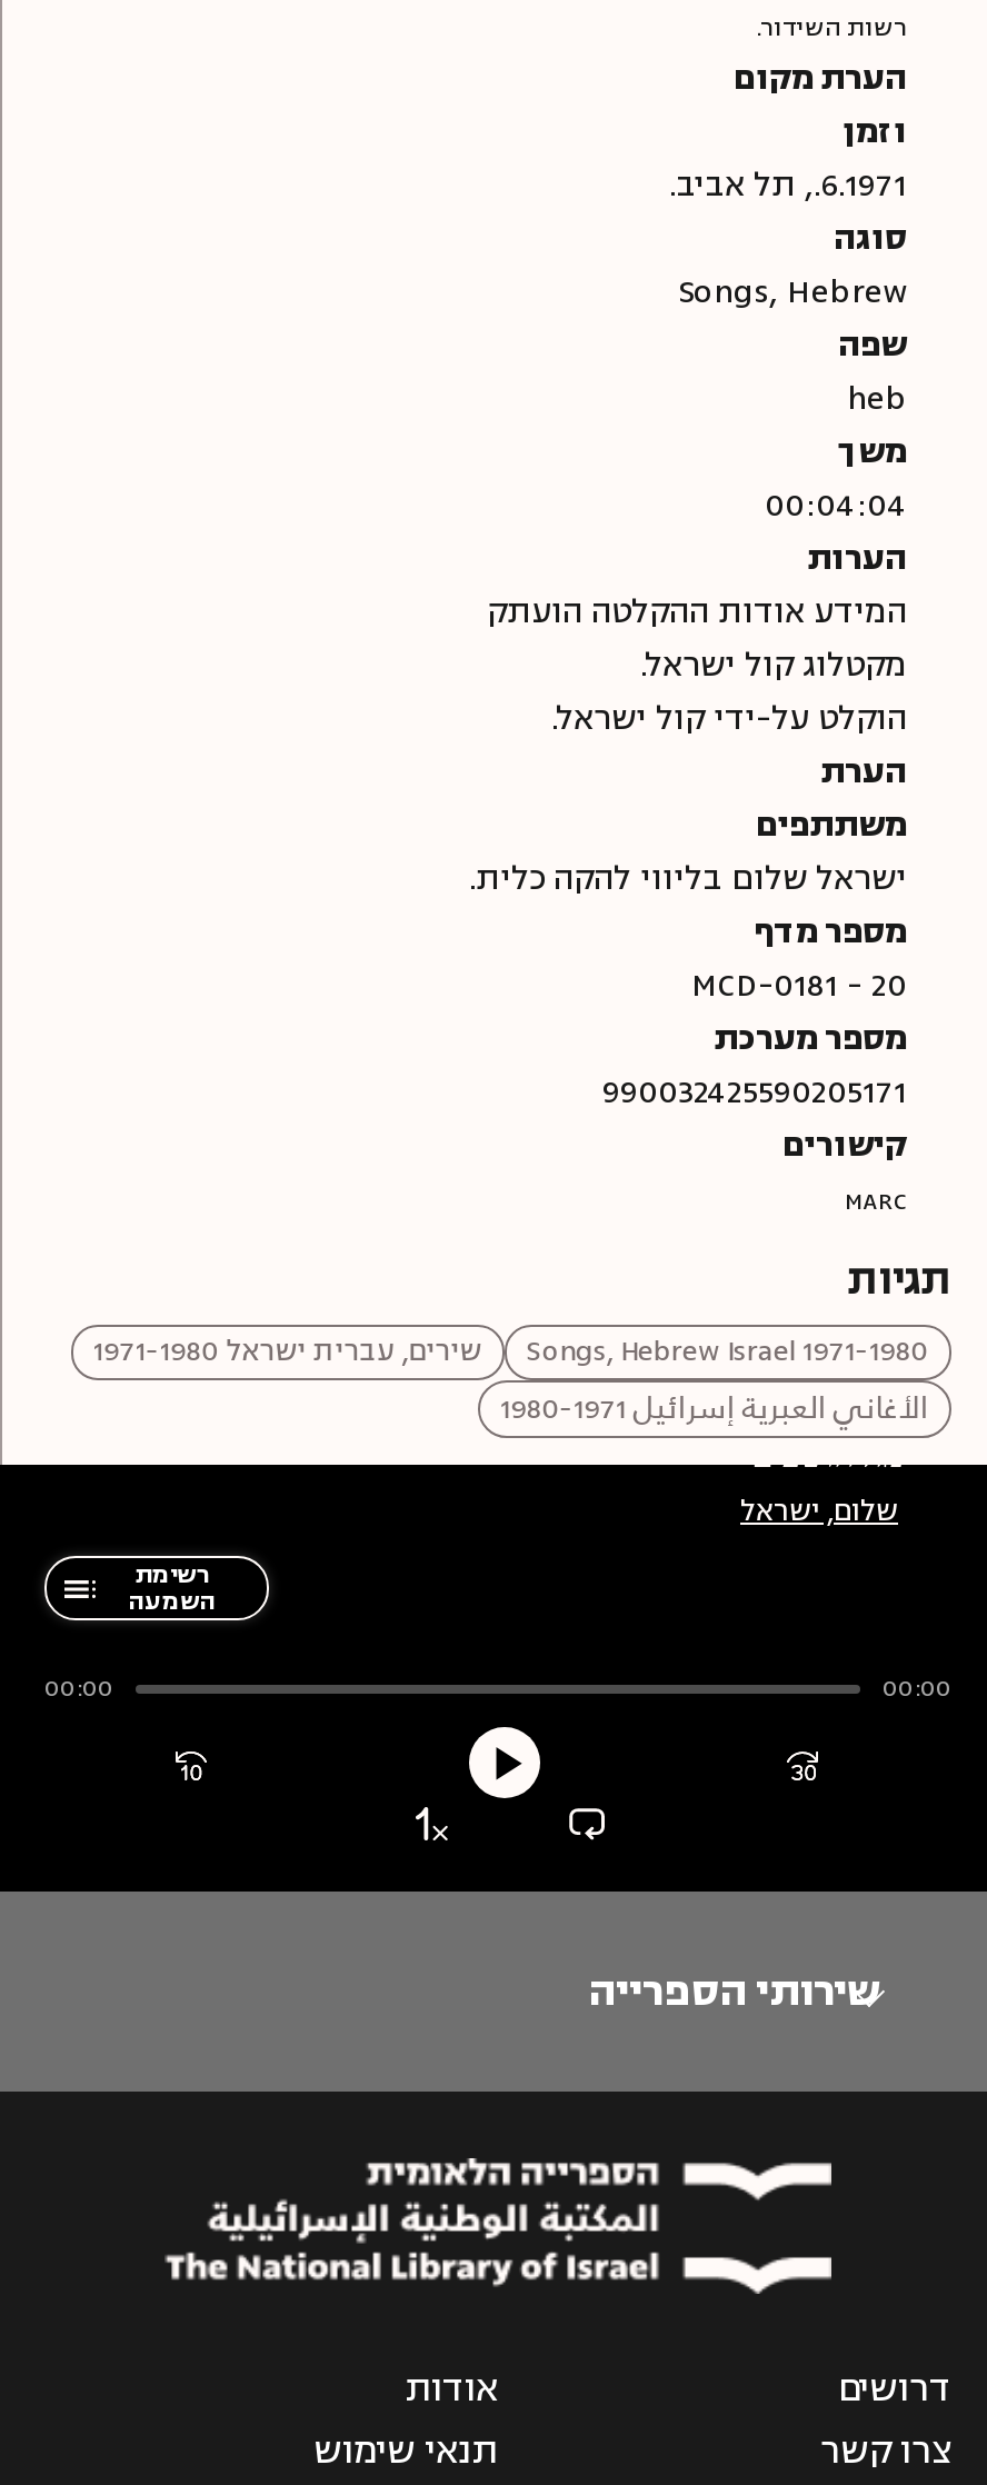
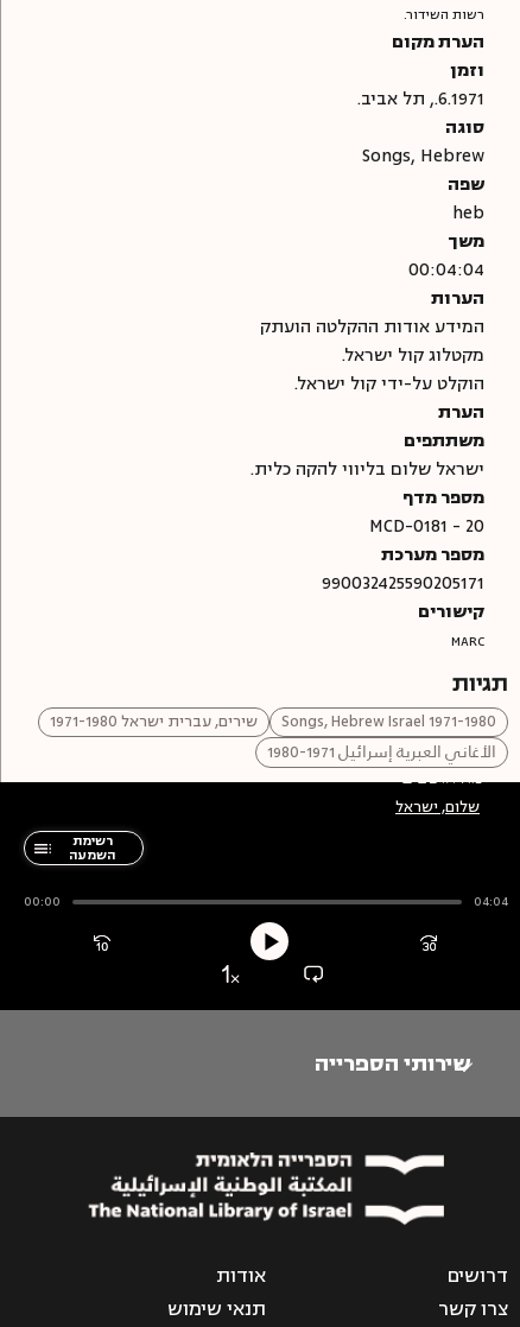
[883,1671,951,1704] 00:00 -> [474,892,508,910] 04:04

